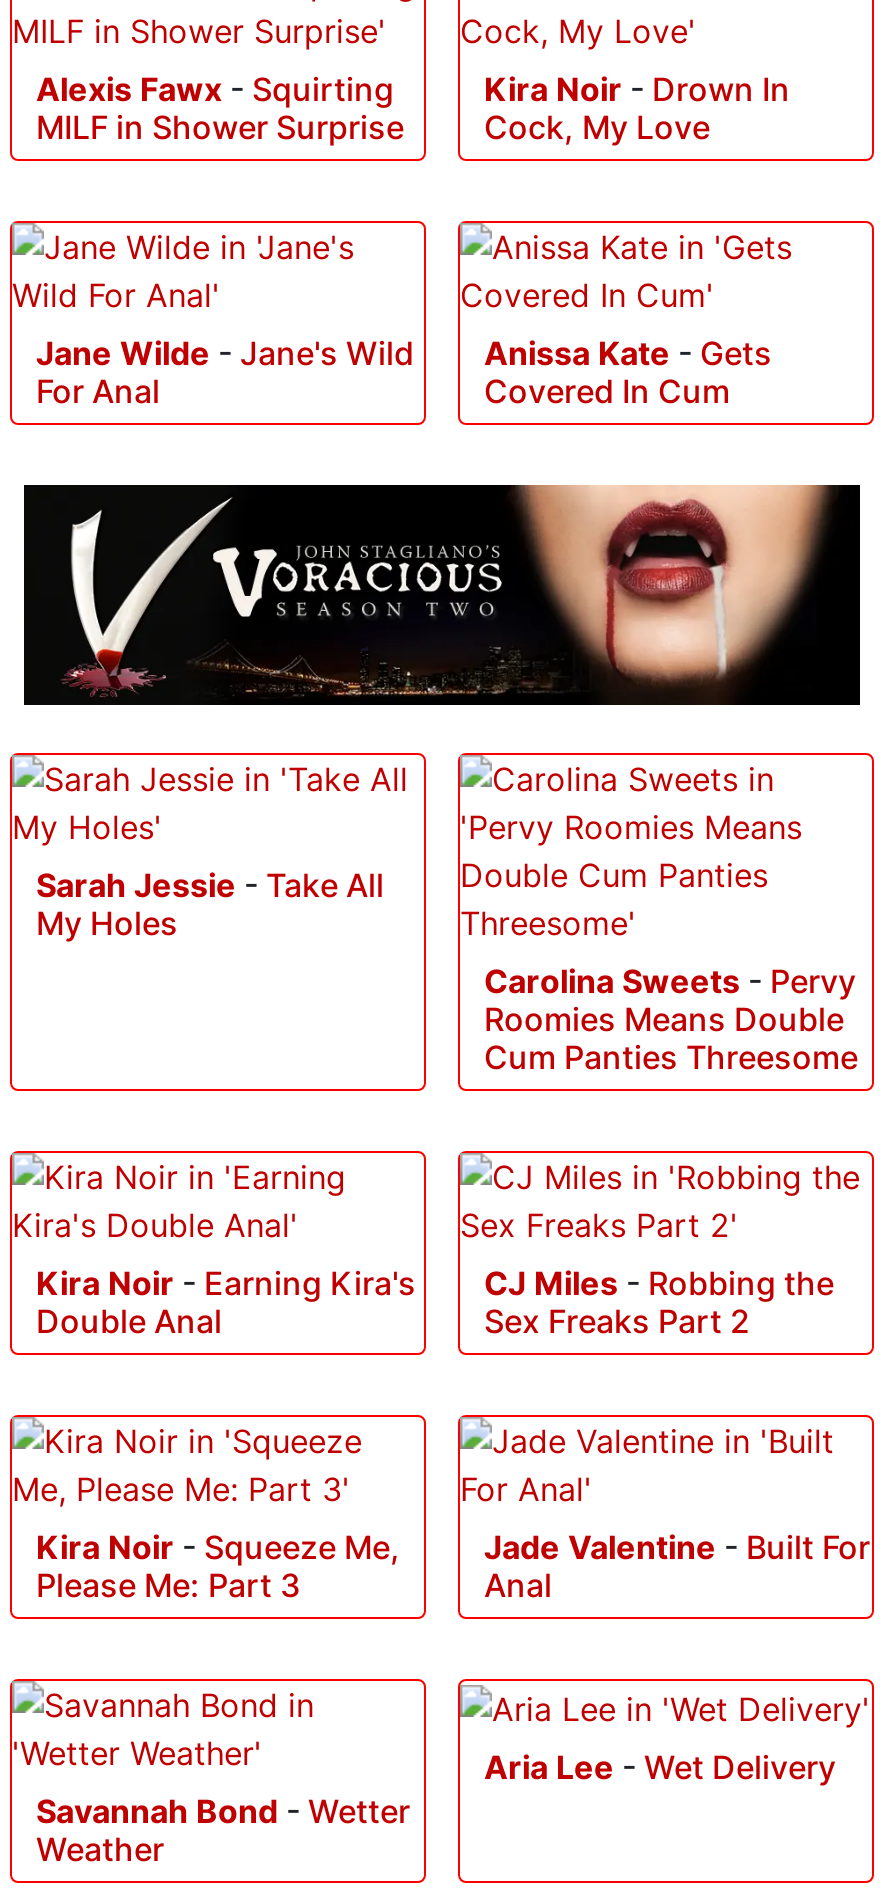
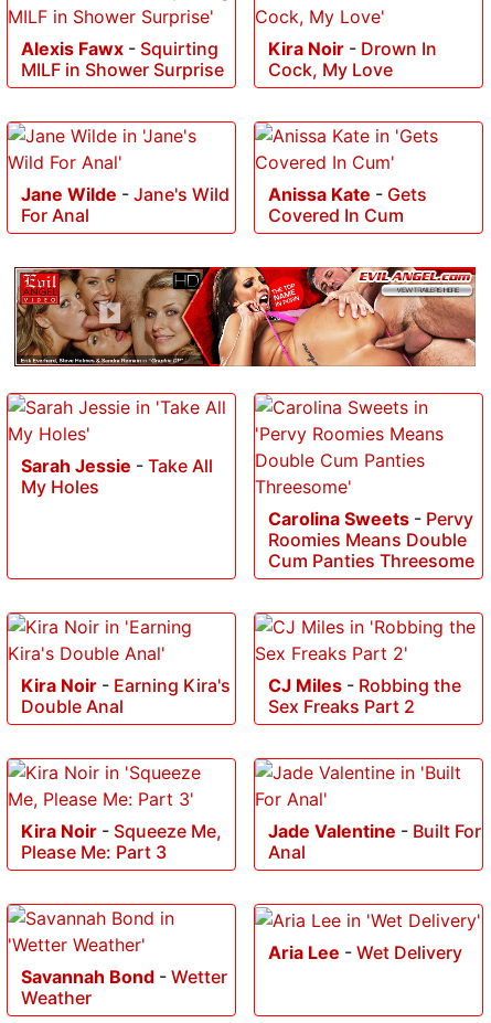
[22,482,862,708] [image] -> [13,266,477,367] [image]

